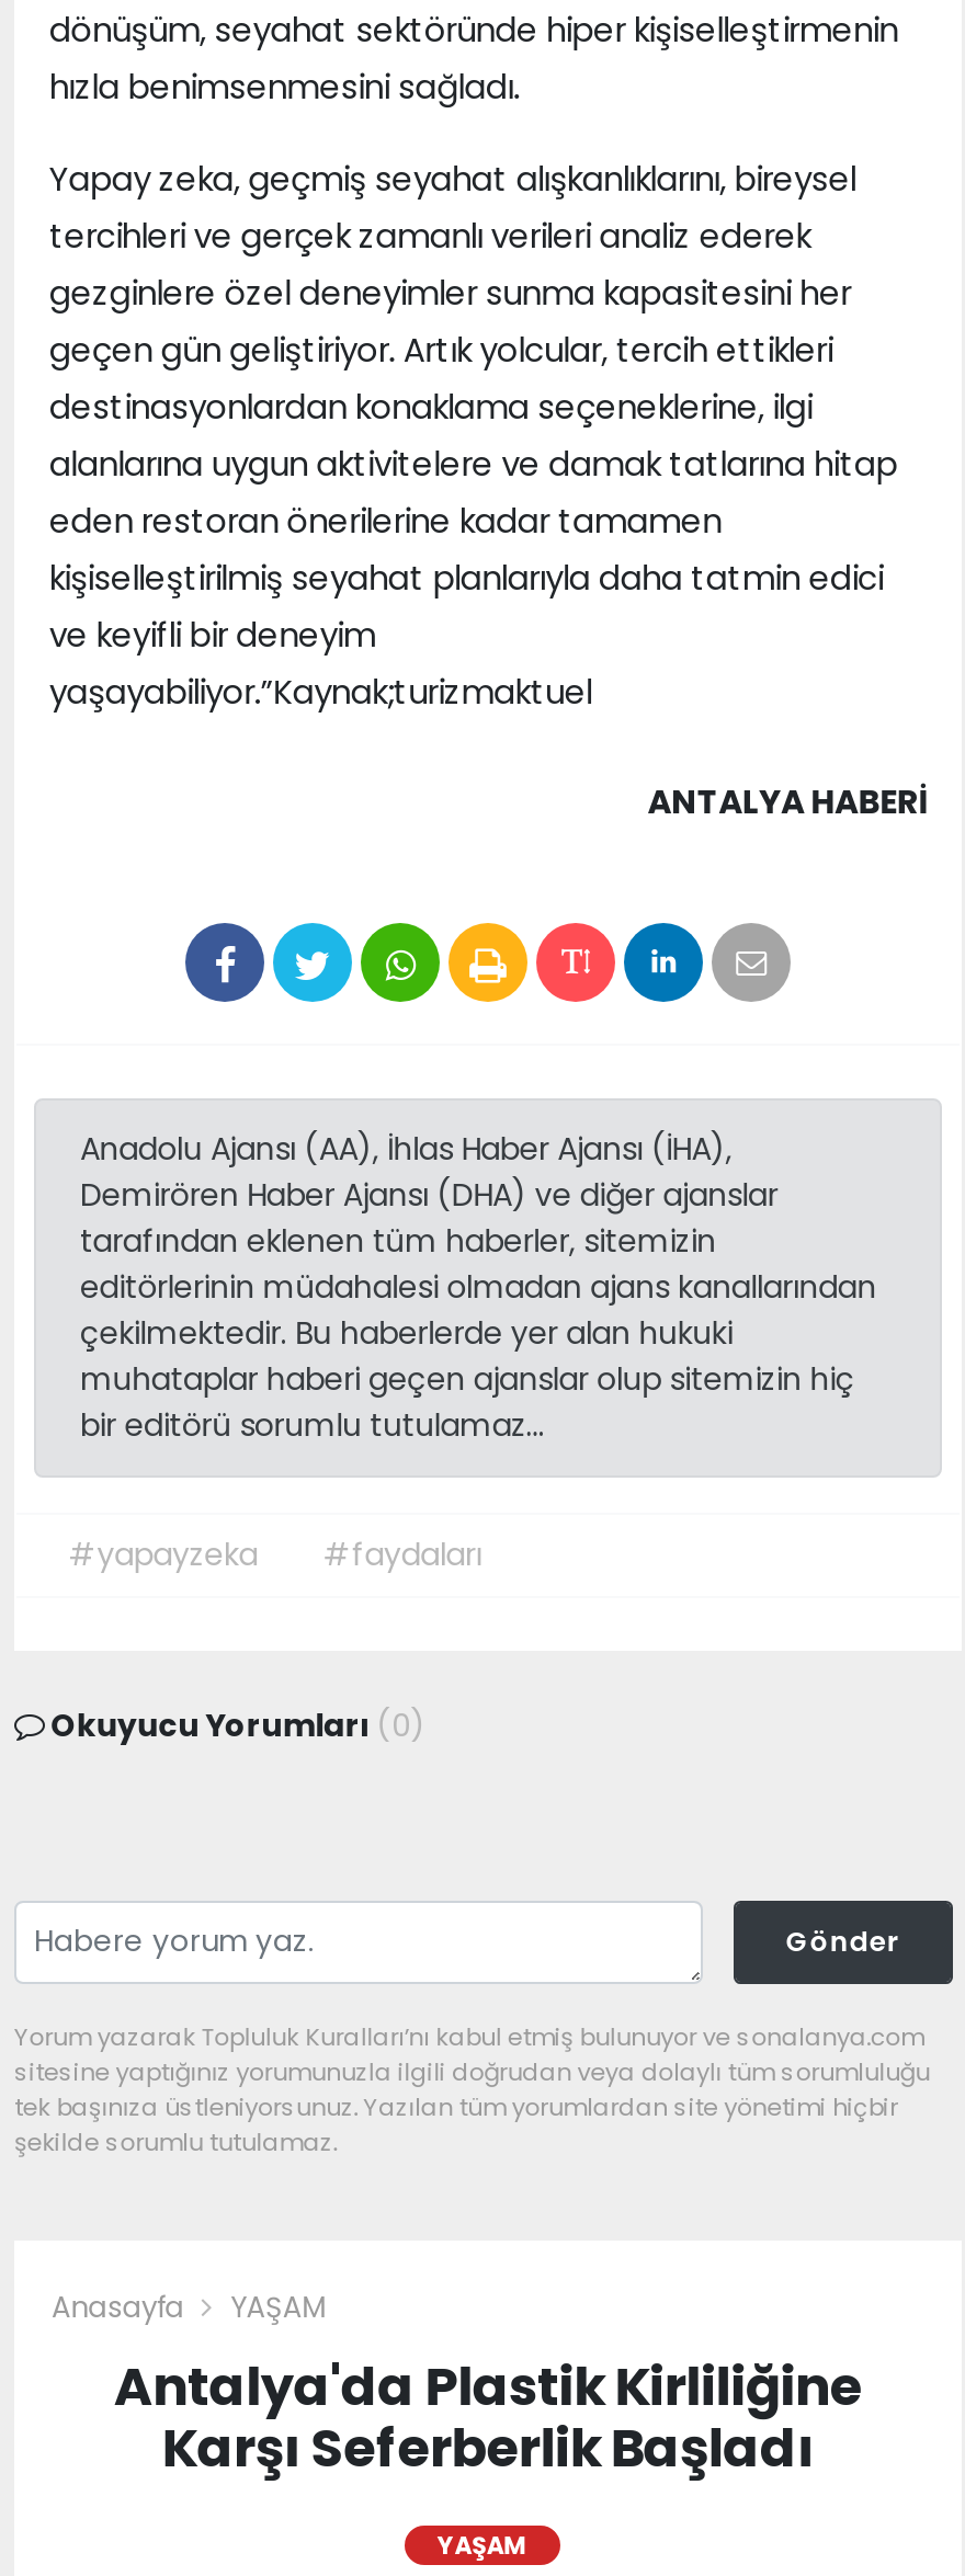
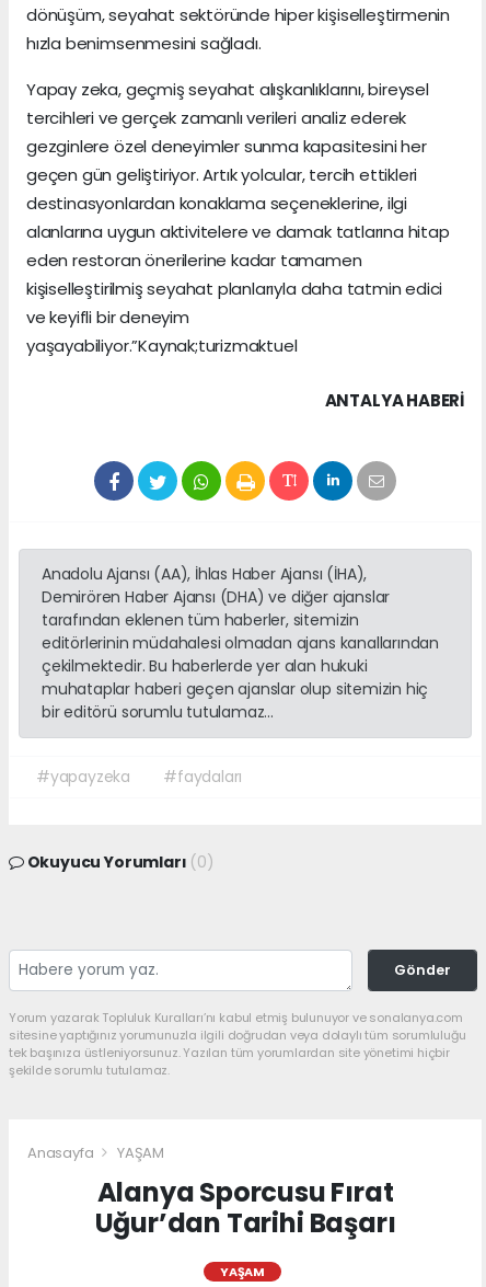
[114,2351,862,2485] Antalya'da Plastik Kirliliğine | Karşı Seferberlik Başladı -> [95,1175,396,1241] Alanya Sporcusu Fırat | Uğur’dan Tarihi Başarı

